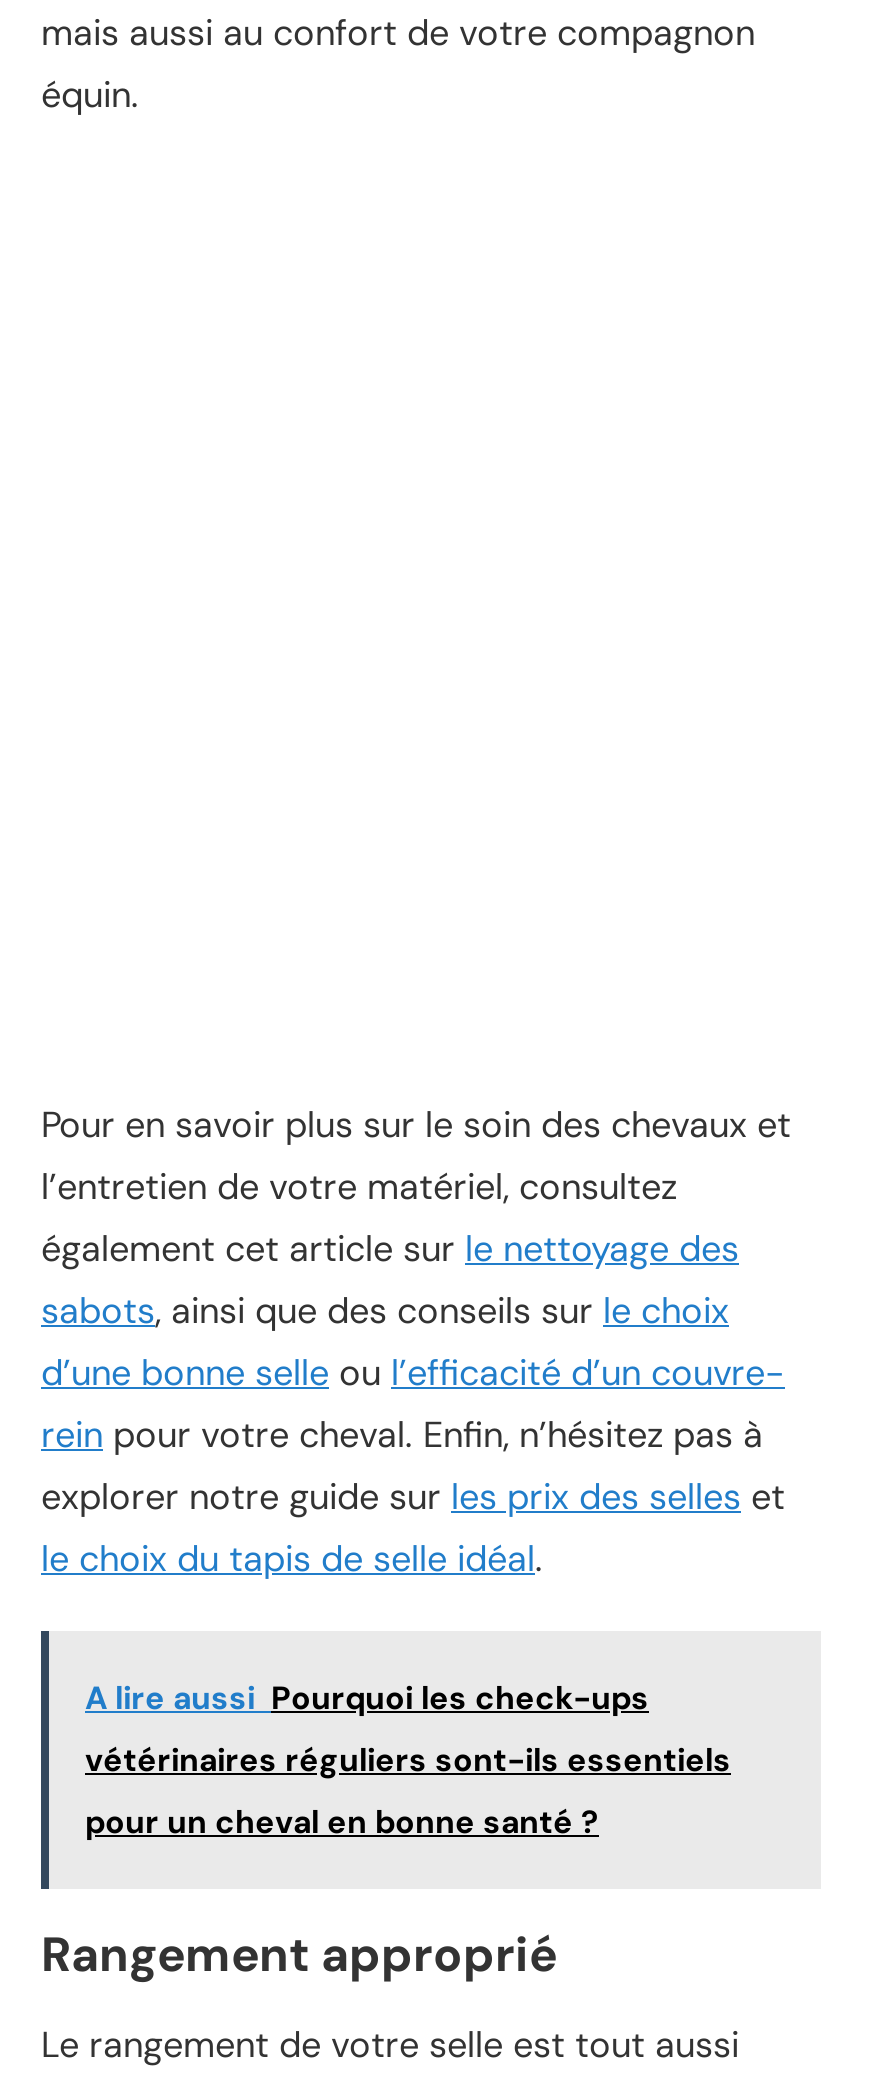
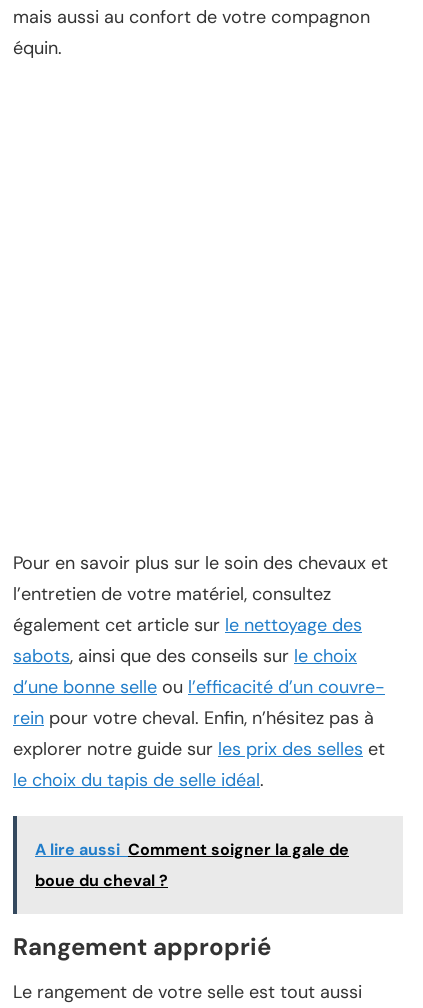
[85,1676,731,1842] A lire aussi Pourquoi les check-ups | vétérinaires réguliers sont-ils essentiels | pour un cheval en bonne santé ? -> [35,839,349,891] A lire aussi Comment soigner la gale de | boue du cheval ?

